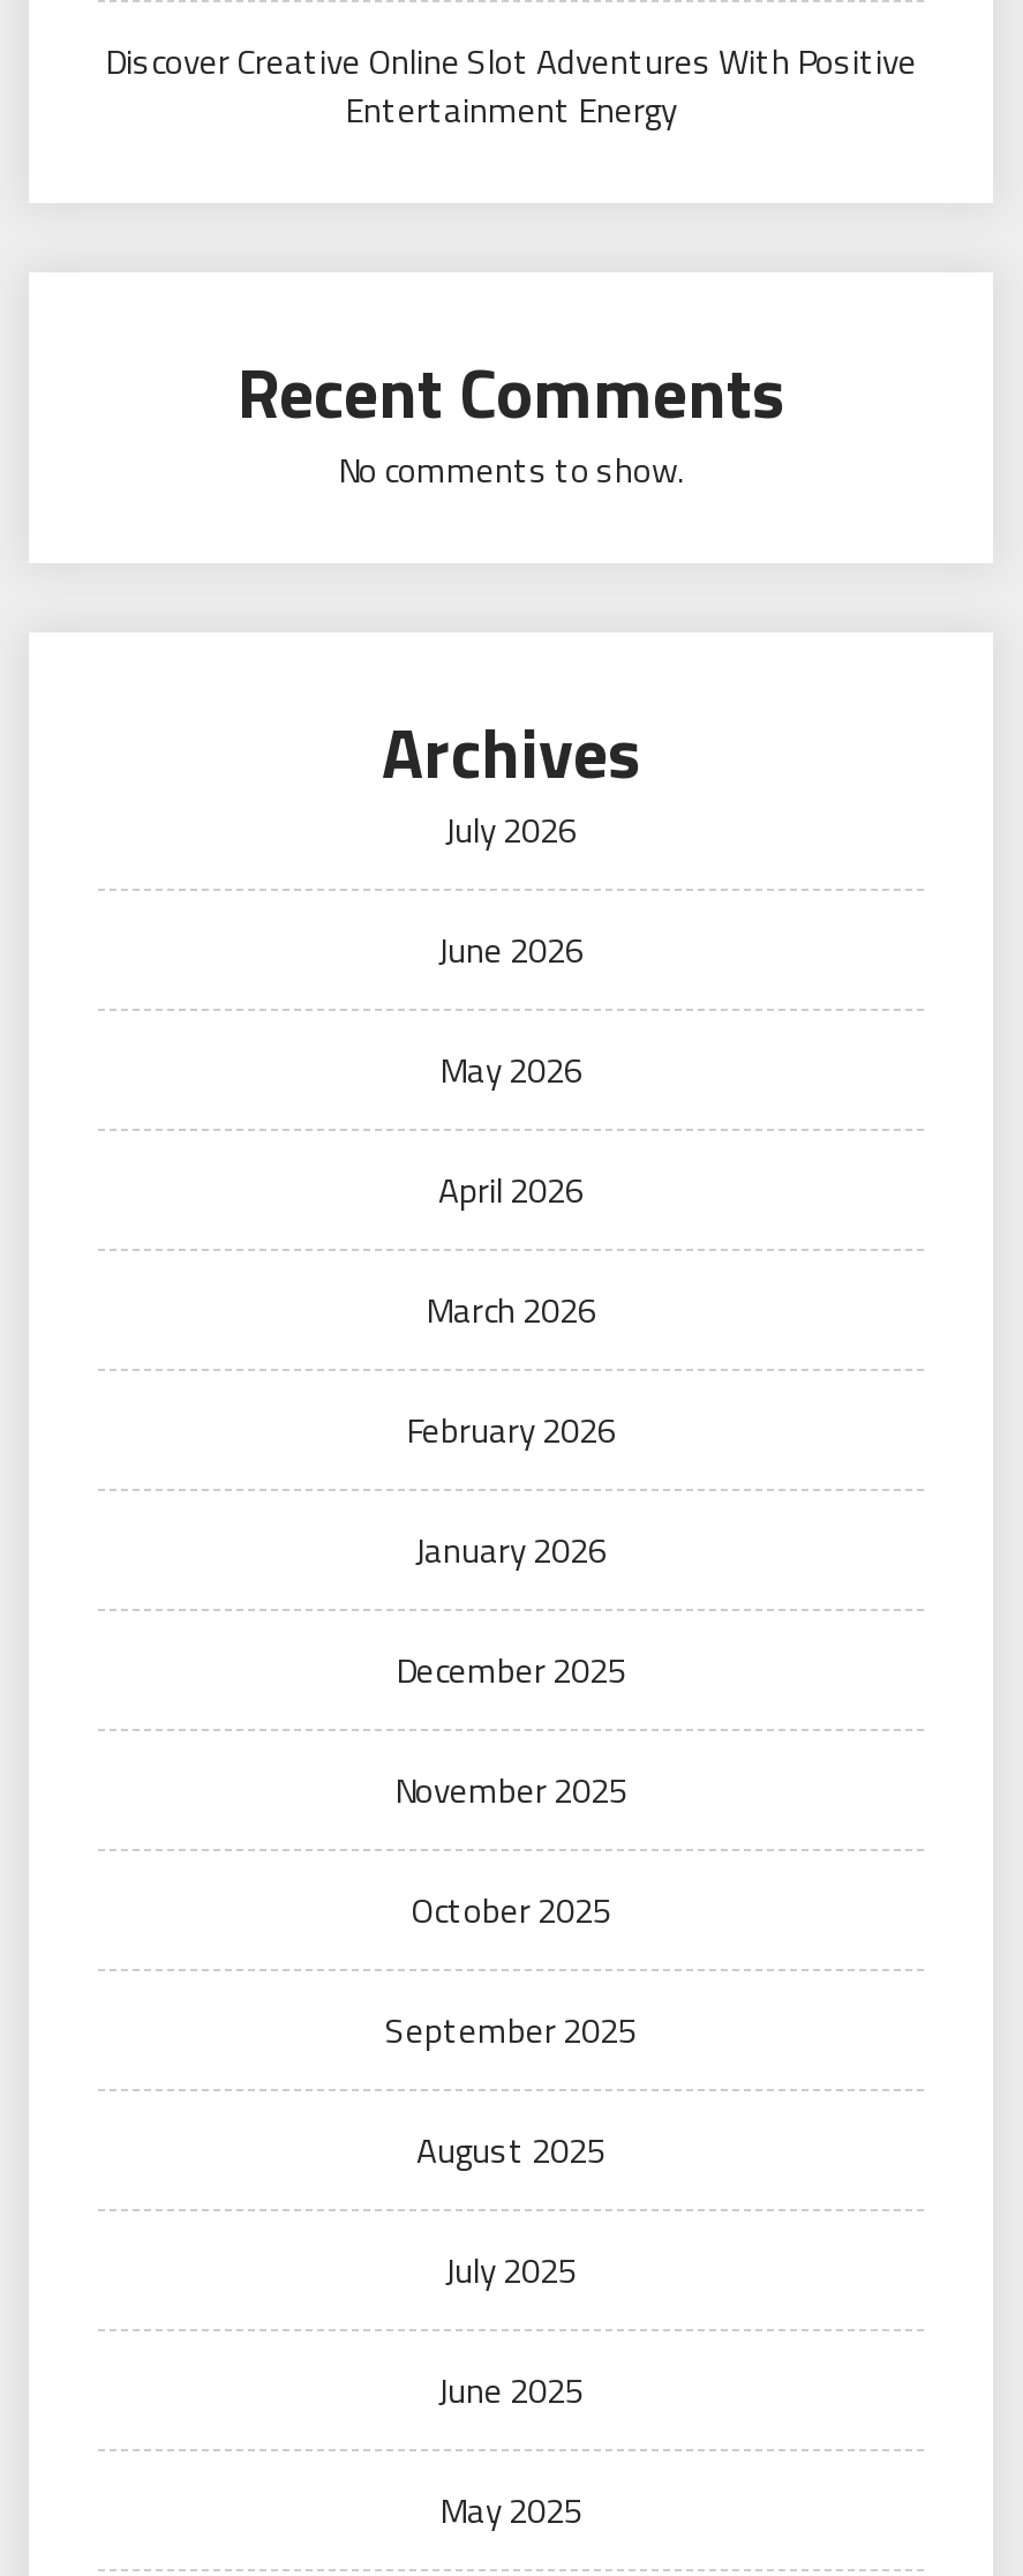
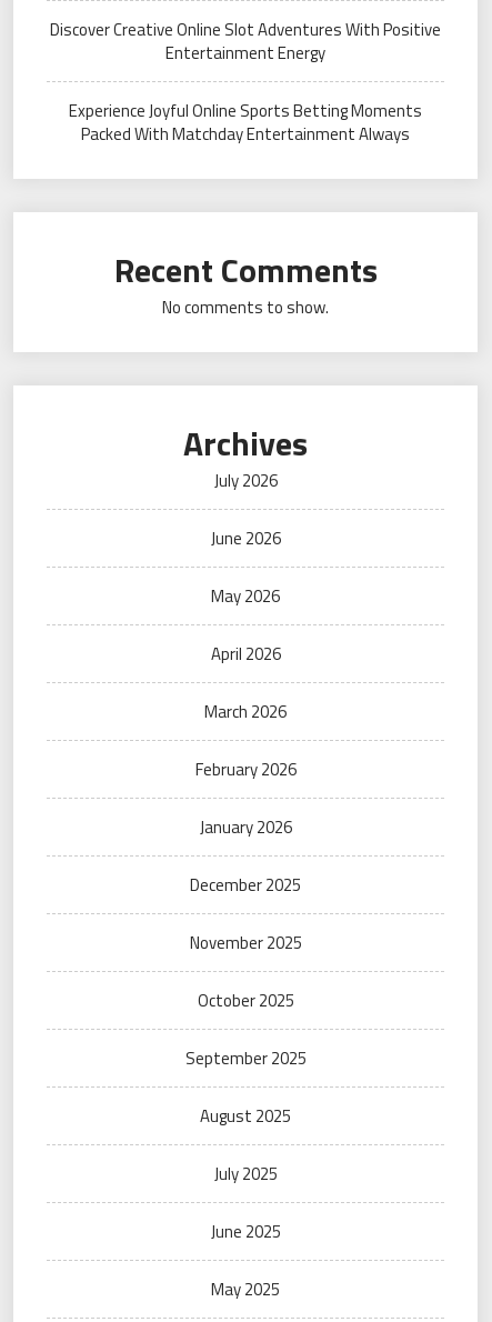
none -> [69,98,422,147] Experience Joyful Online Sports Betting Moments | Packed With Matchday Entertainment Always

